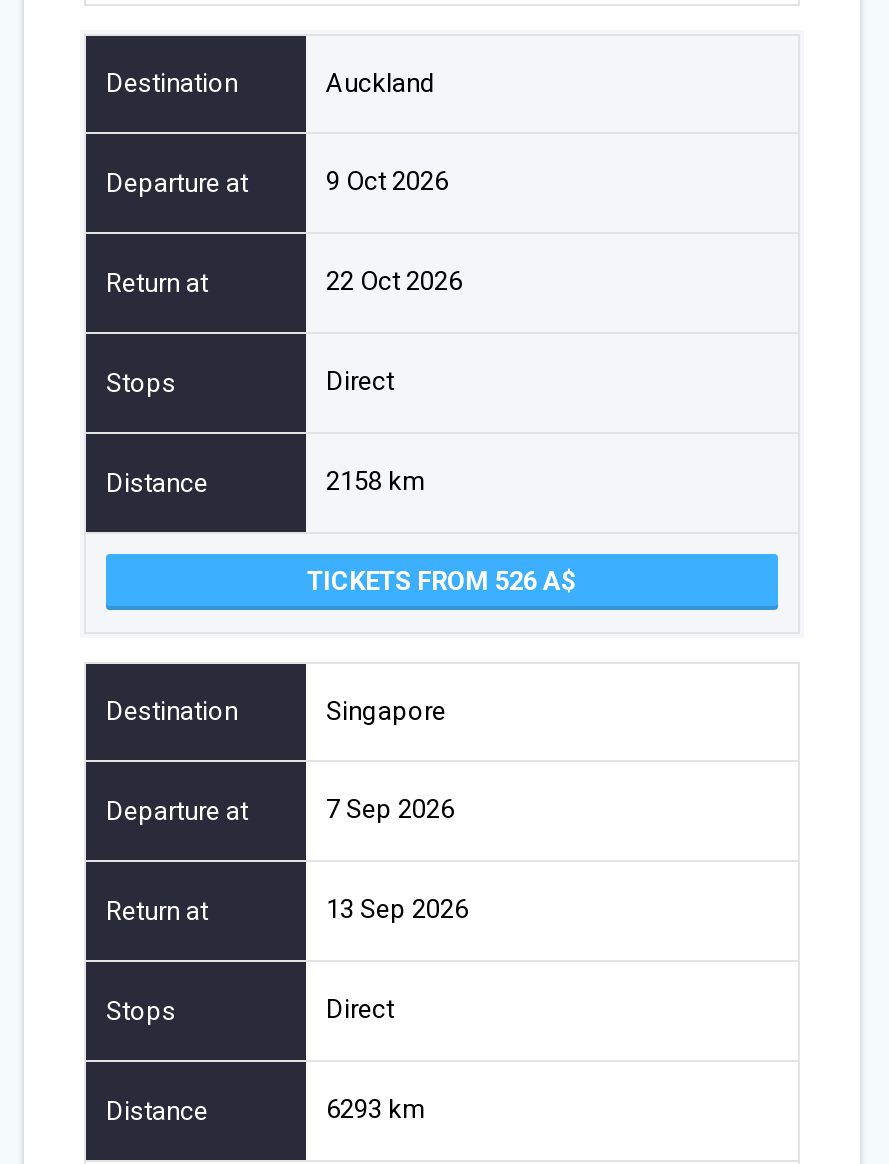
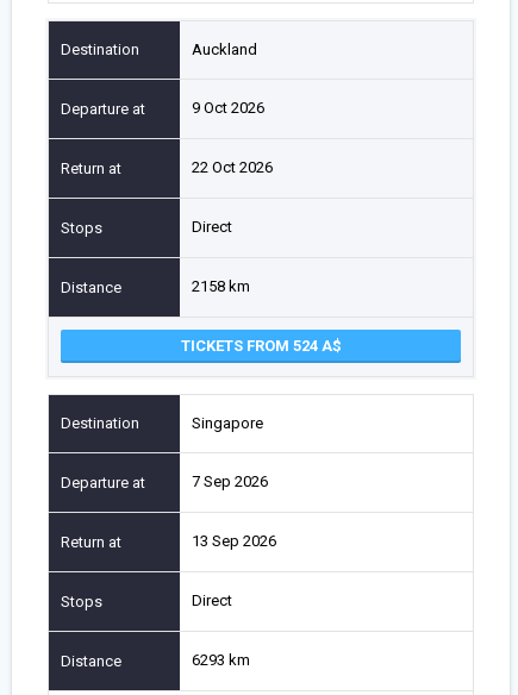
[307,566,543,596] TICKETS FROM 526 -> [180,337,321,355] TICKETS FROM 524

